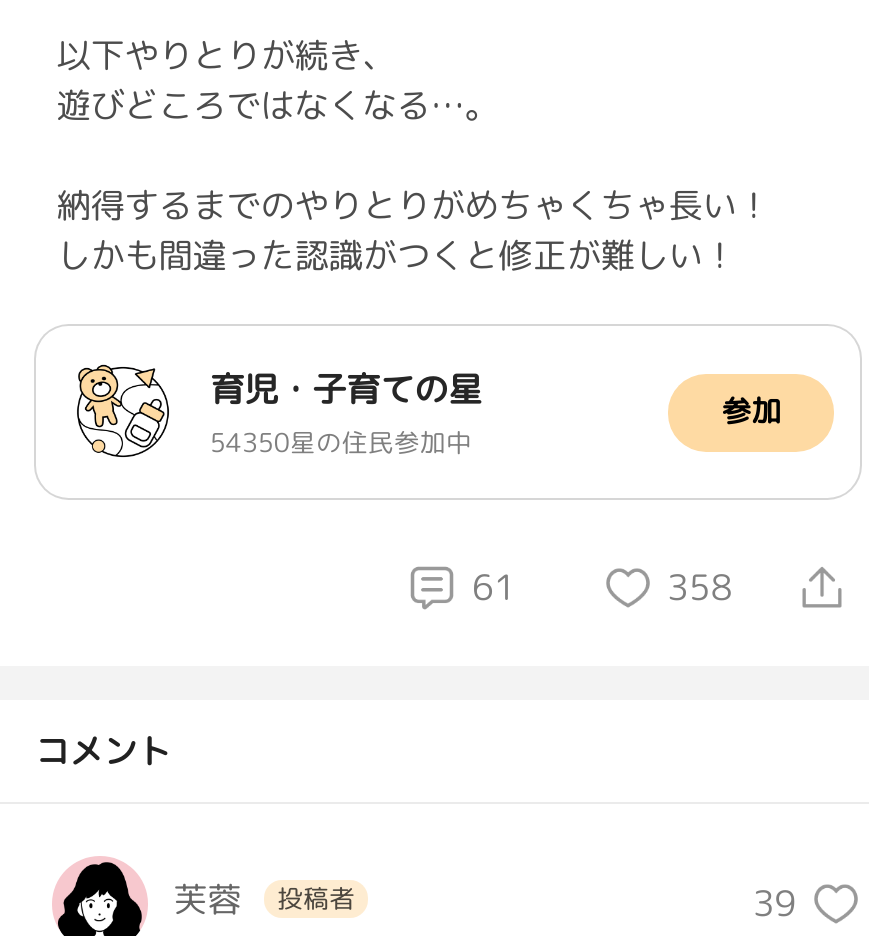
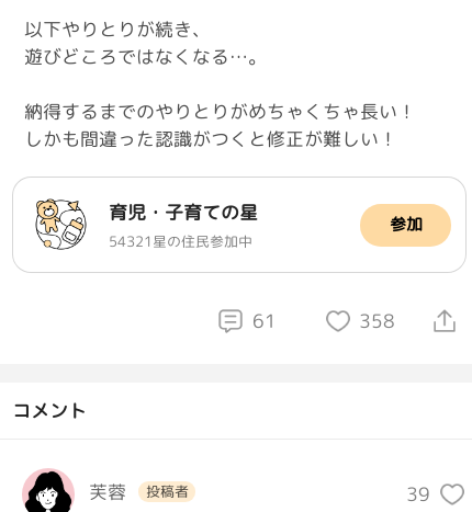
[210,425,472,461] 54350星の住民参加中 -> [109,232,252,251] 54321星の住民参加中

